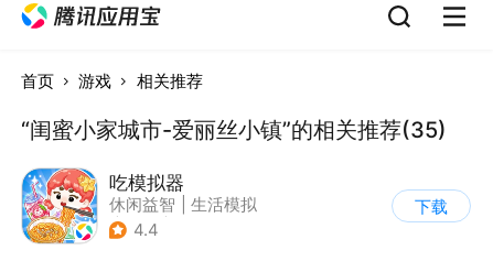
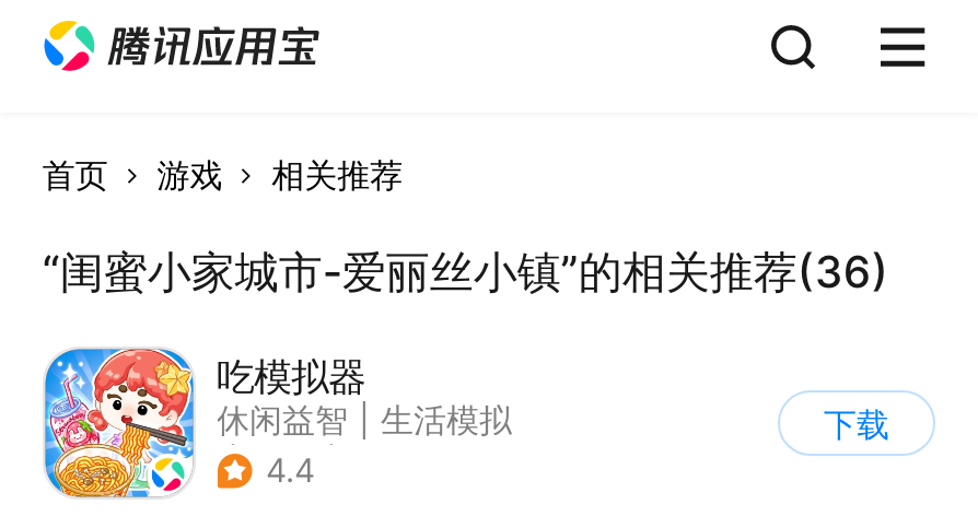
[21,116,447,143] “闺蜜小家城市-爱丽丝小镇”的相关推荐(35) -> [42,245,889,297] “闺蜜小家城市-爱丽丝小镇”的相关推荐(36)

